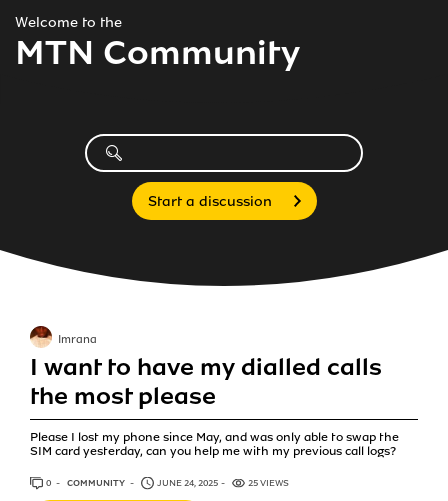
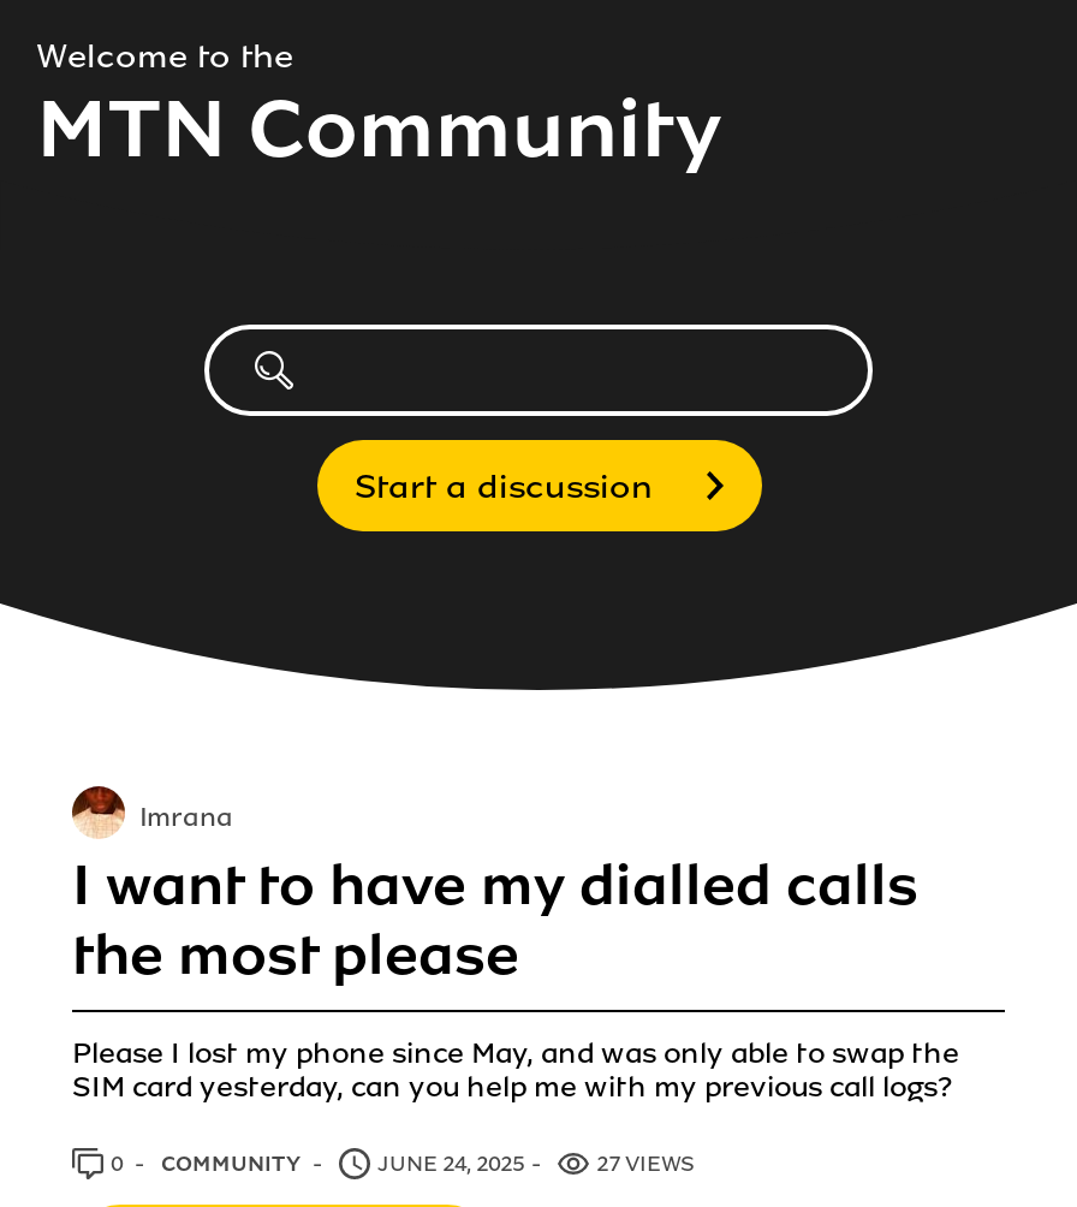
[248,477,289,489] 25 VIEWS -> [596,1149,695,1178] 27 VIEWS

